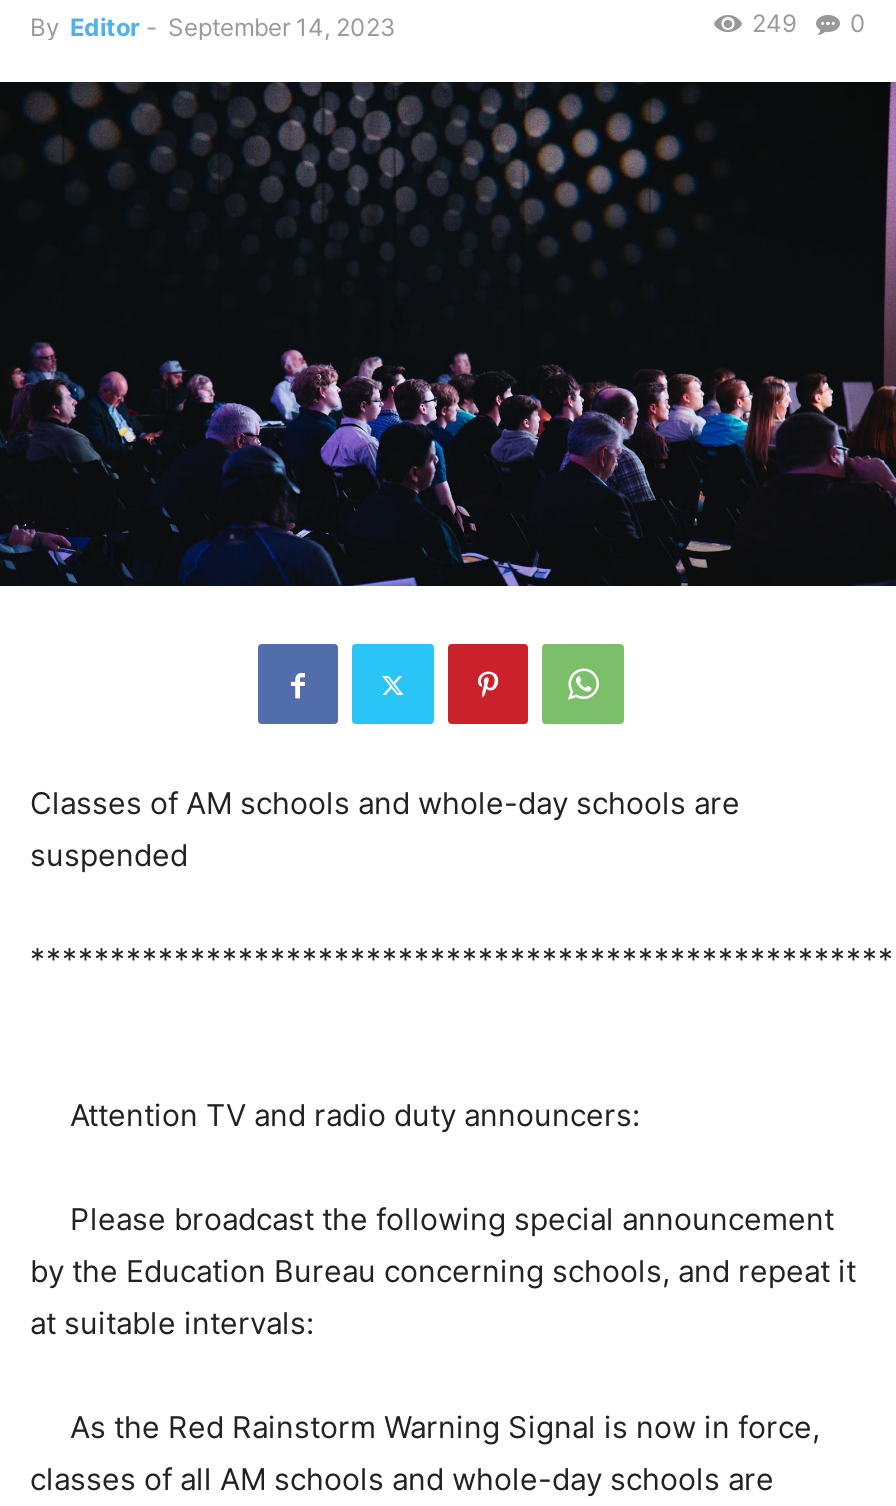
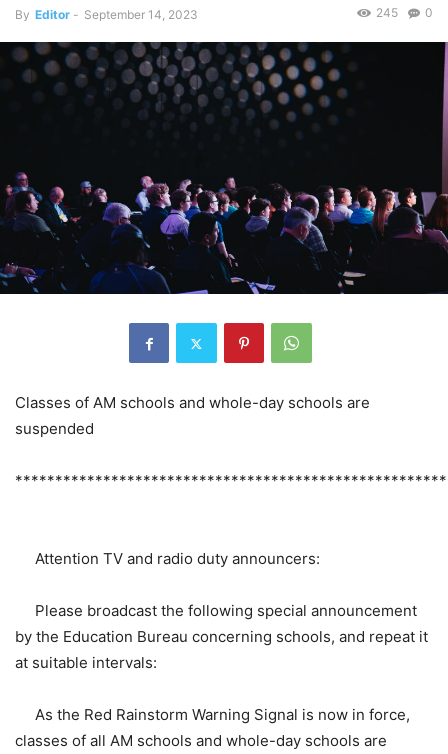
[752,8,866,38] 249 0 -> [376,5,433,20] 245 0

